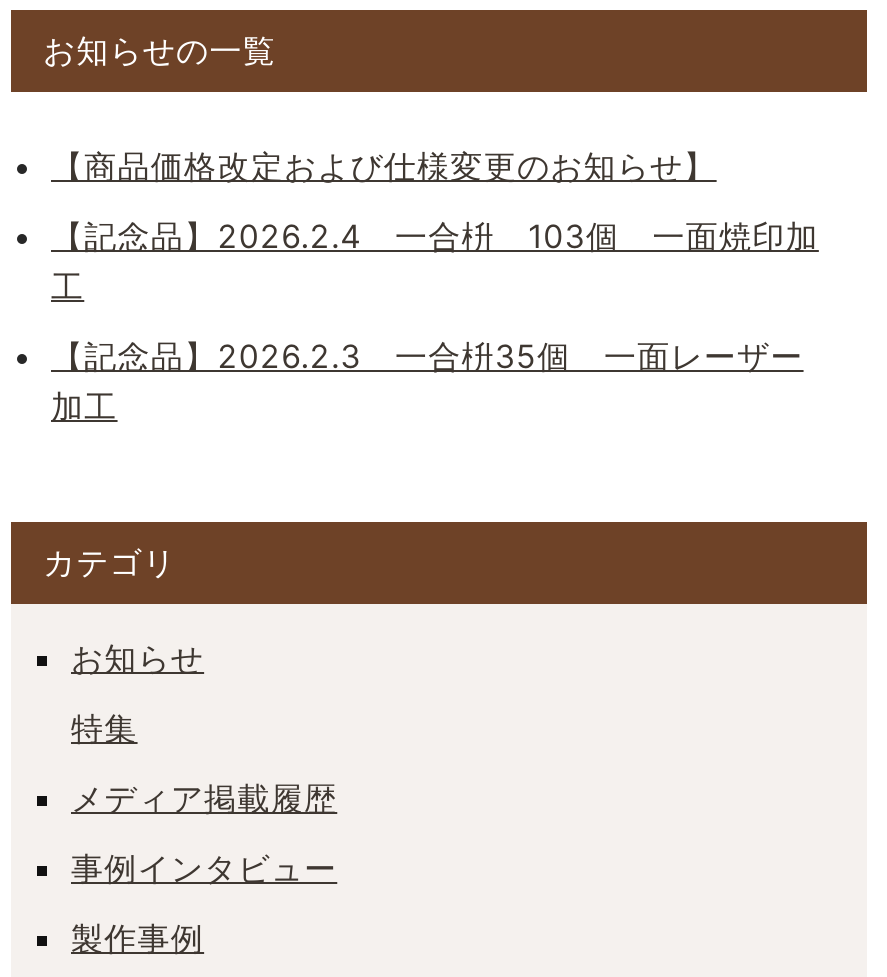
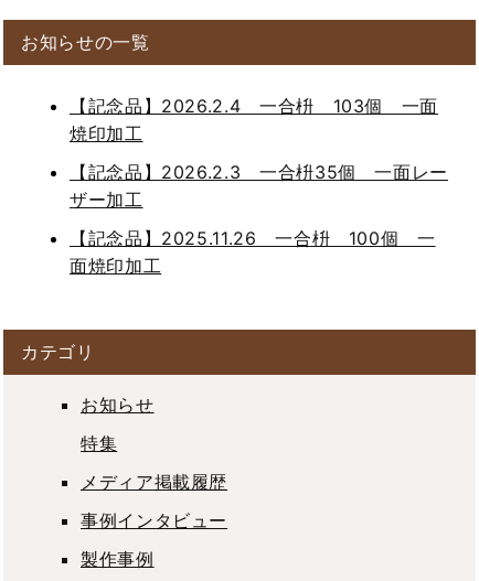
[51,146,717,186] 【商品価格改定および仕様変更のお知らせ】 -> [70,95,438,144] 【記念品】2026.2.4 一合枡 103個 一面 | 焼印加工
[51,216,819,306] 【記念品】2026.2.4 一合枡 103個 一面焼印加 | 工 -> [70,161,448,211] 【記念品】2026.2.3 一合枡35個 一面レー | ザー加工
[51,336,804,426] 【記念品】2026.2.3 一合枡35個 一面レーザー | 加工 -> [70,227,436,277] 【記念品】2025.11.26 一合枡 100個 一 | 面焼印加工

